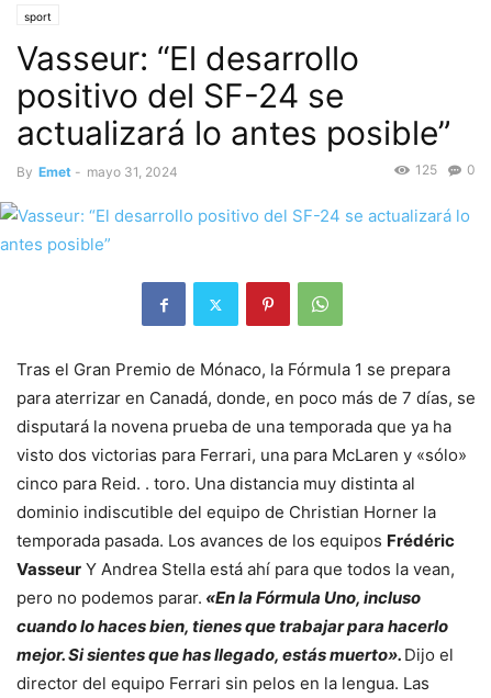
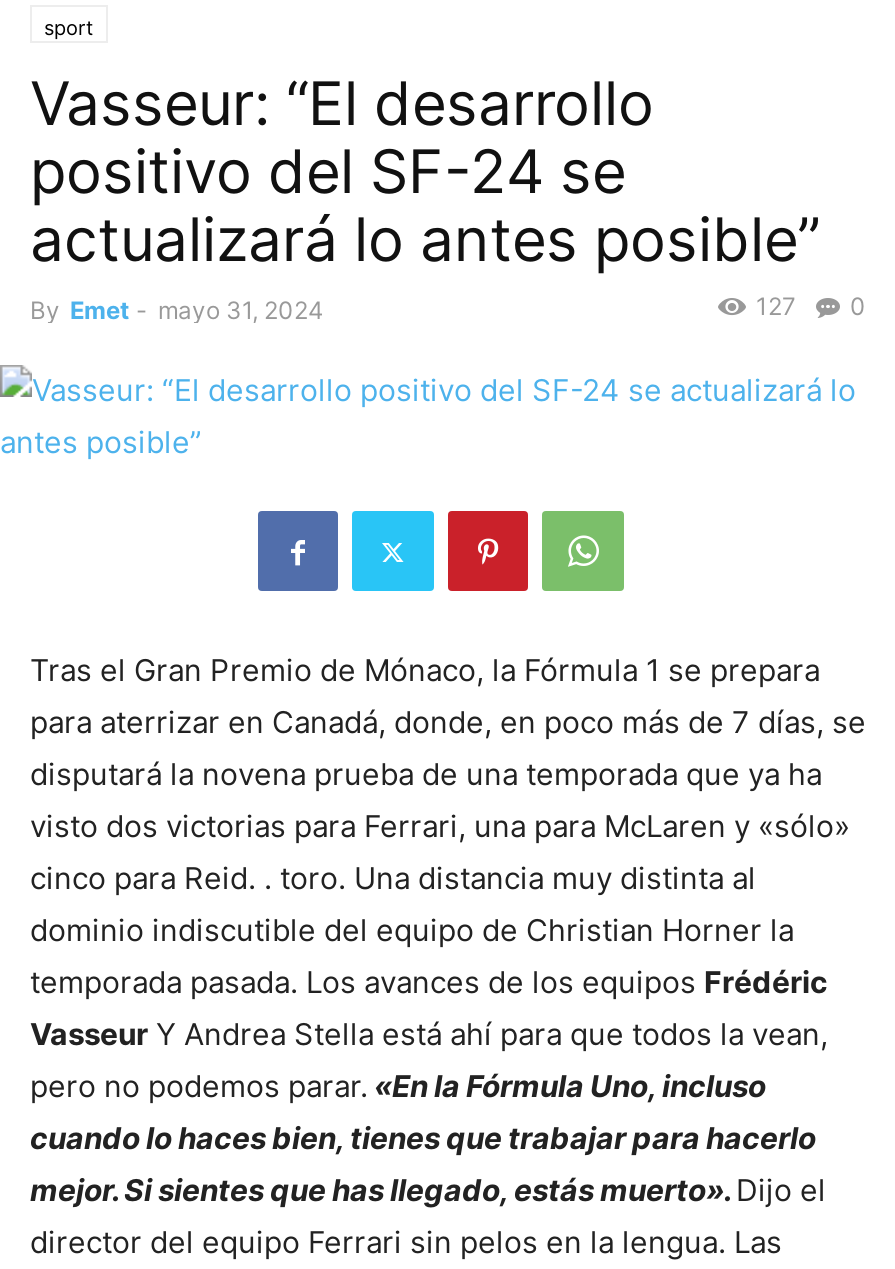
[415,161,476,178] 125 0 -> [756,291,866,321] 127 0

